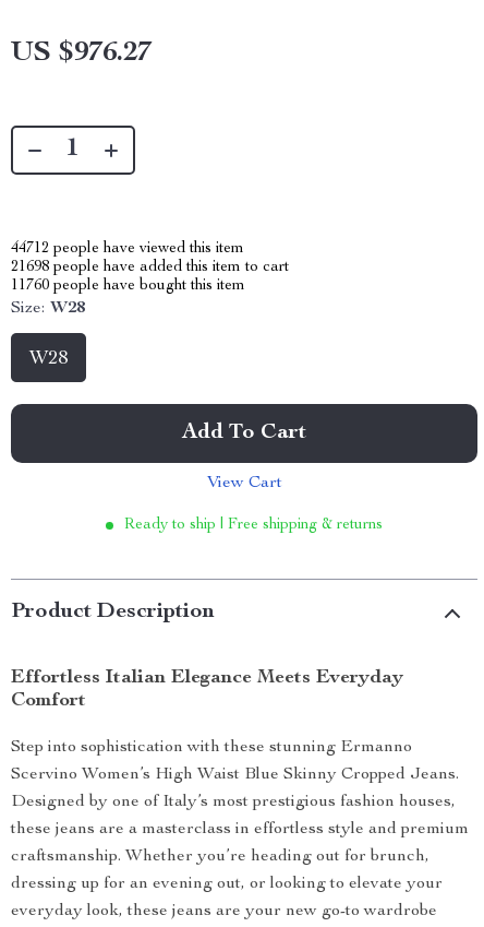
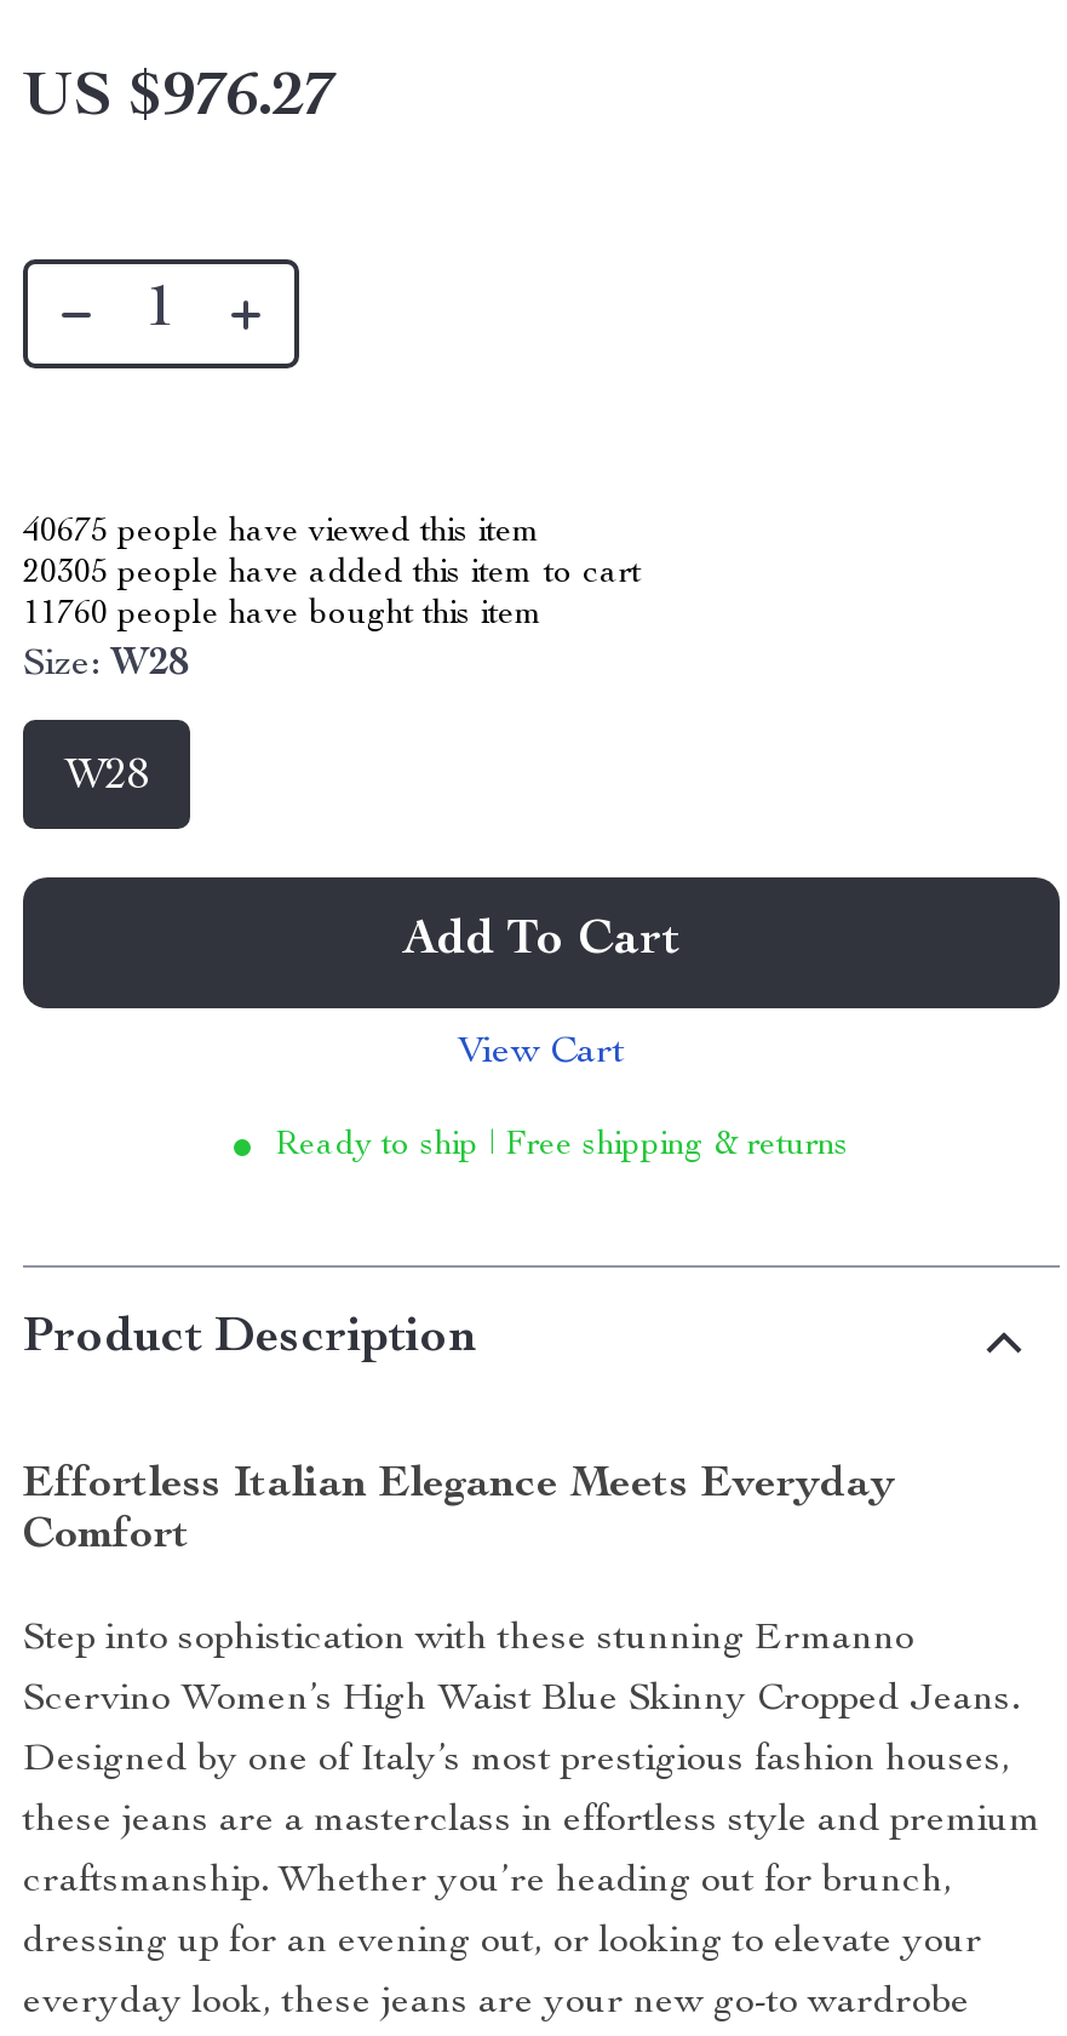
[11,241,244,257] 44712 people have viewed this item -> [23,516,541,550] 40675 people have viewed this item
[11,260,289,275] 21698 people have added this item to cart -> [23,557,641,591] 20305 people have added this item to cart

